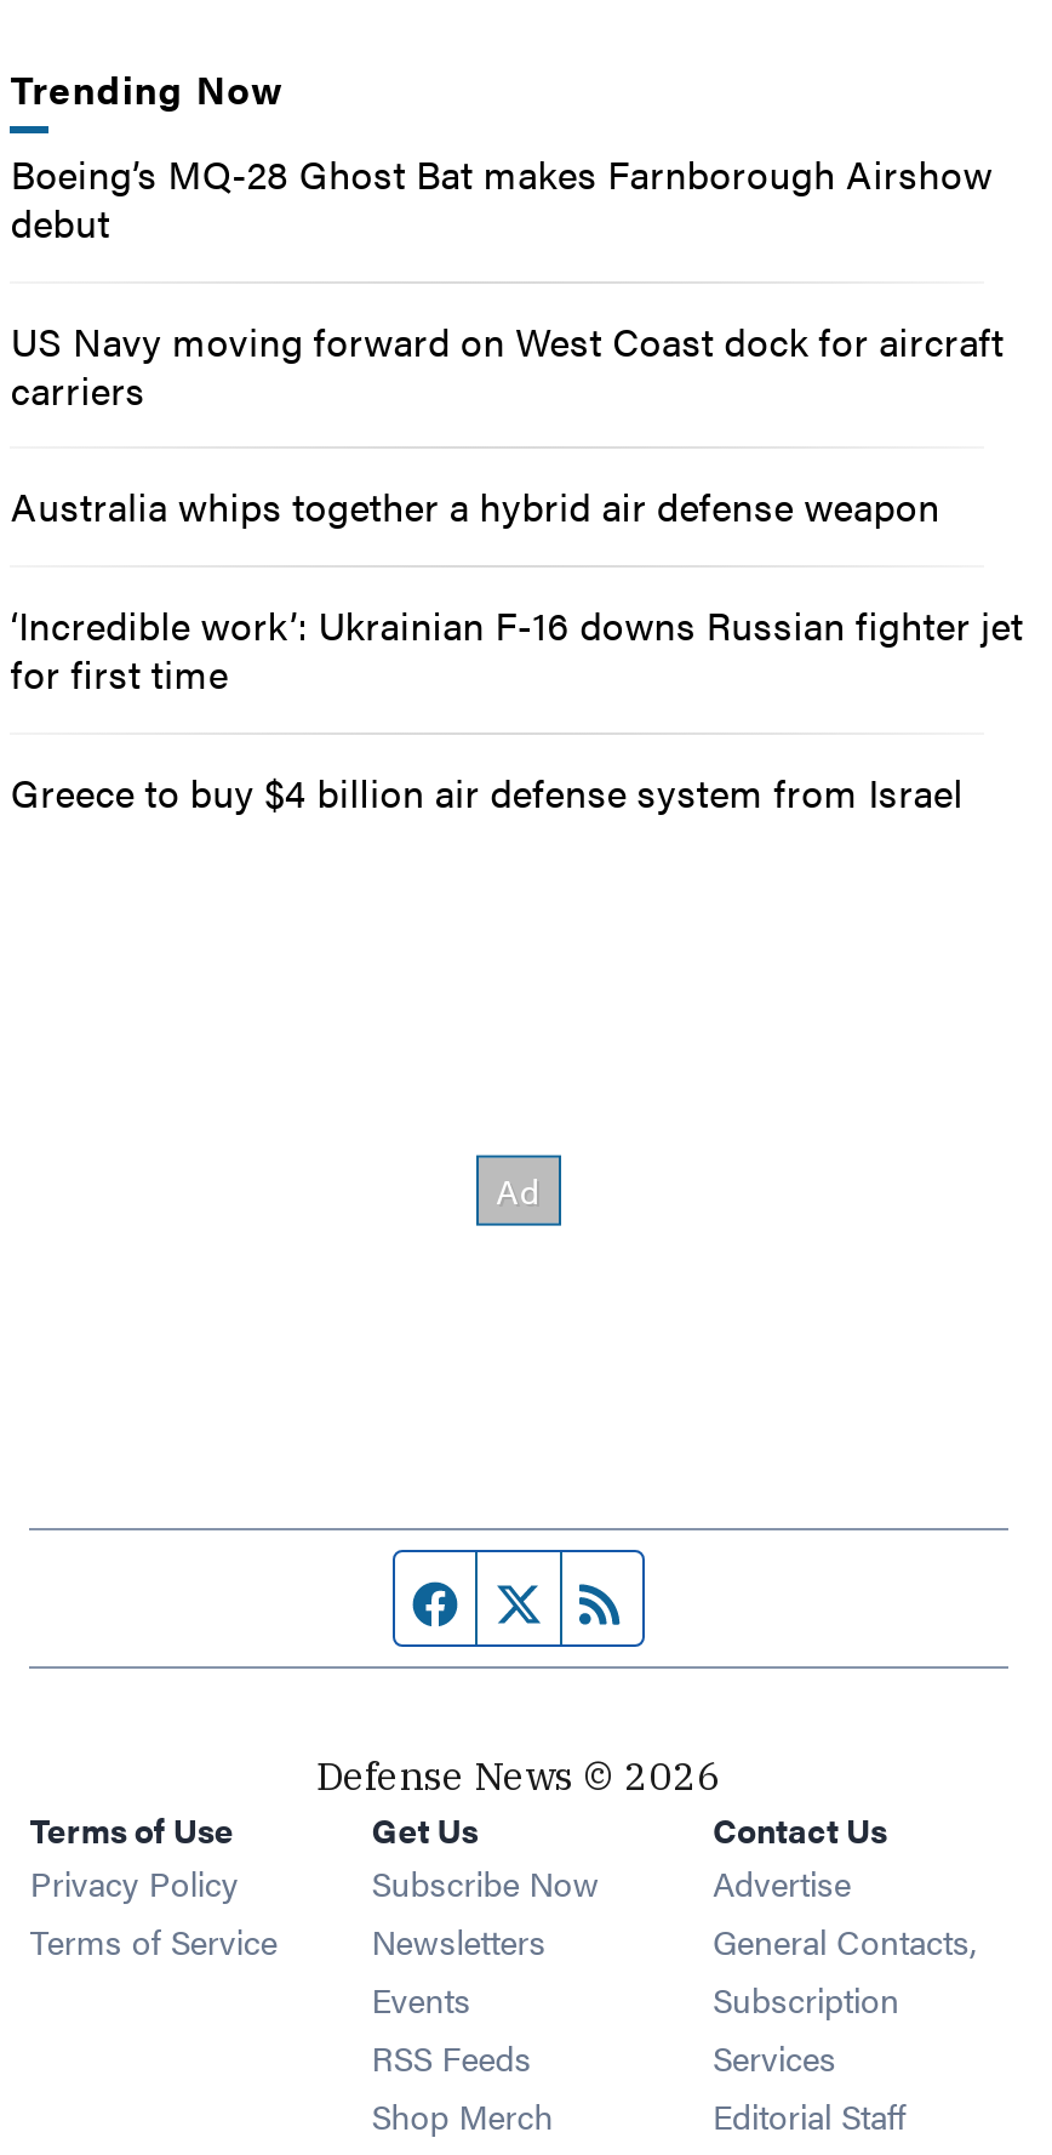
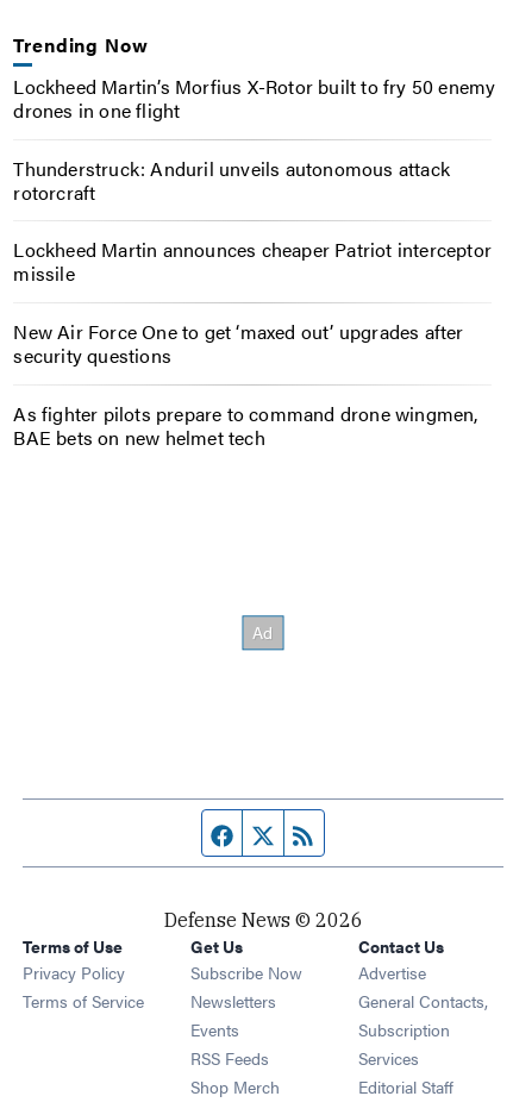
[11,145,992,249] Boeing’s MQ-28 Ghost Bat makes Farnborough Airshow | debut -> [14,72,496,123] Lockheed Martin’s Morfius X-Rotor built to fry 50 enemy | drones in one flight
[11,312,1004,416] US Navy moving forward on West Coast dock for aircraft | carriers -> [14,154,450,205] Thunderstruck: Anduril unveils autonomous attack | rotorcraft
[11,479,940,534] Australia whips together a hybrid air defense weapon -> [14,236,492,287] Lockheed Martin announces cheaper Patriot interceptor | missile
[11,597,1023,701] ‘Incredible work’: Ukrainian F-16 downs Russian fighter jet | for first time -> [14,318,464,369] New Air Force One to get ‘maxed out’ upgrades after | security questions
[11,764,963,820] Greece to buy $4 billion air defense system from Israel -> [14,400,478,451] As fighter pilots prepare to command drone wingmen, | BAE bets on new helmet tech

